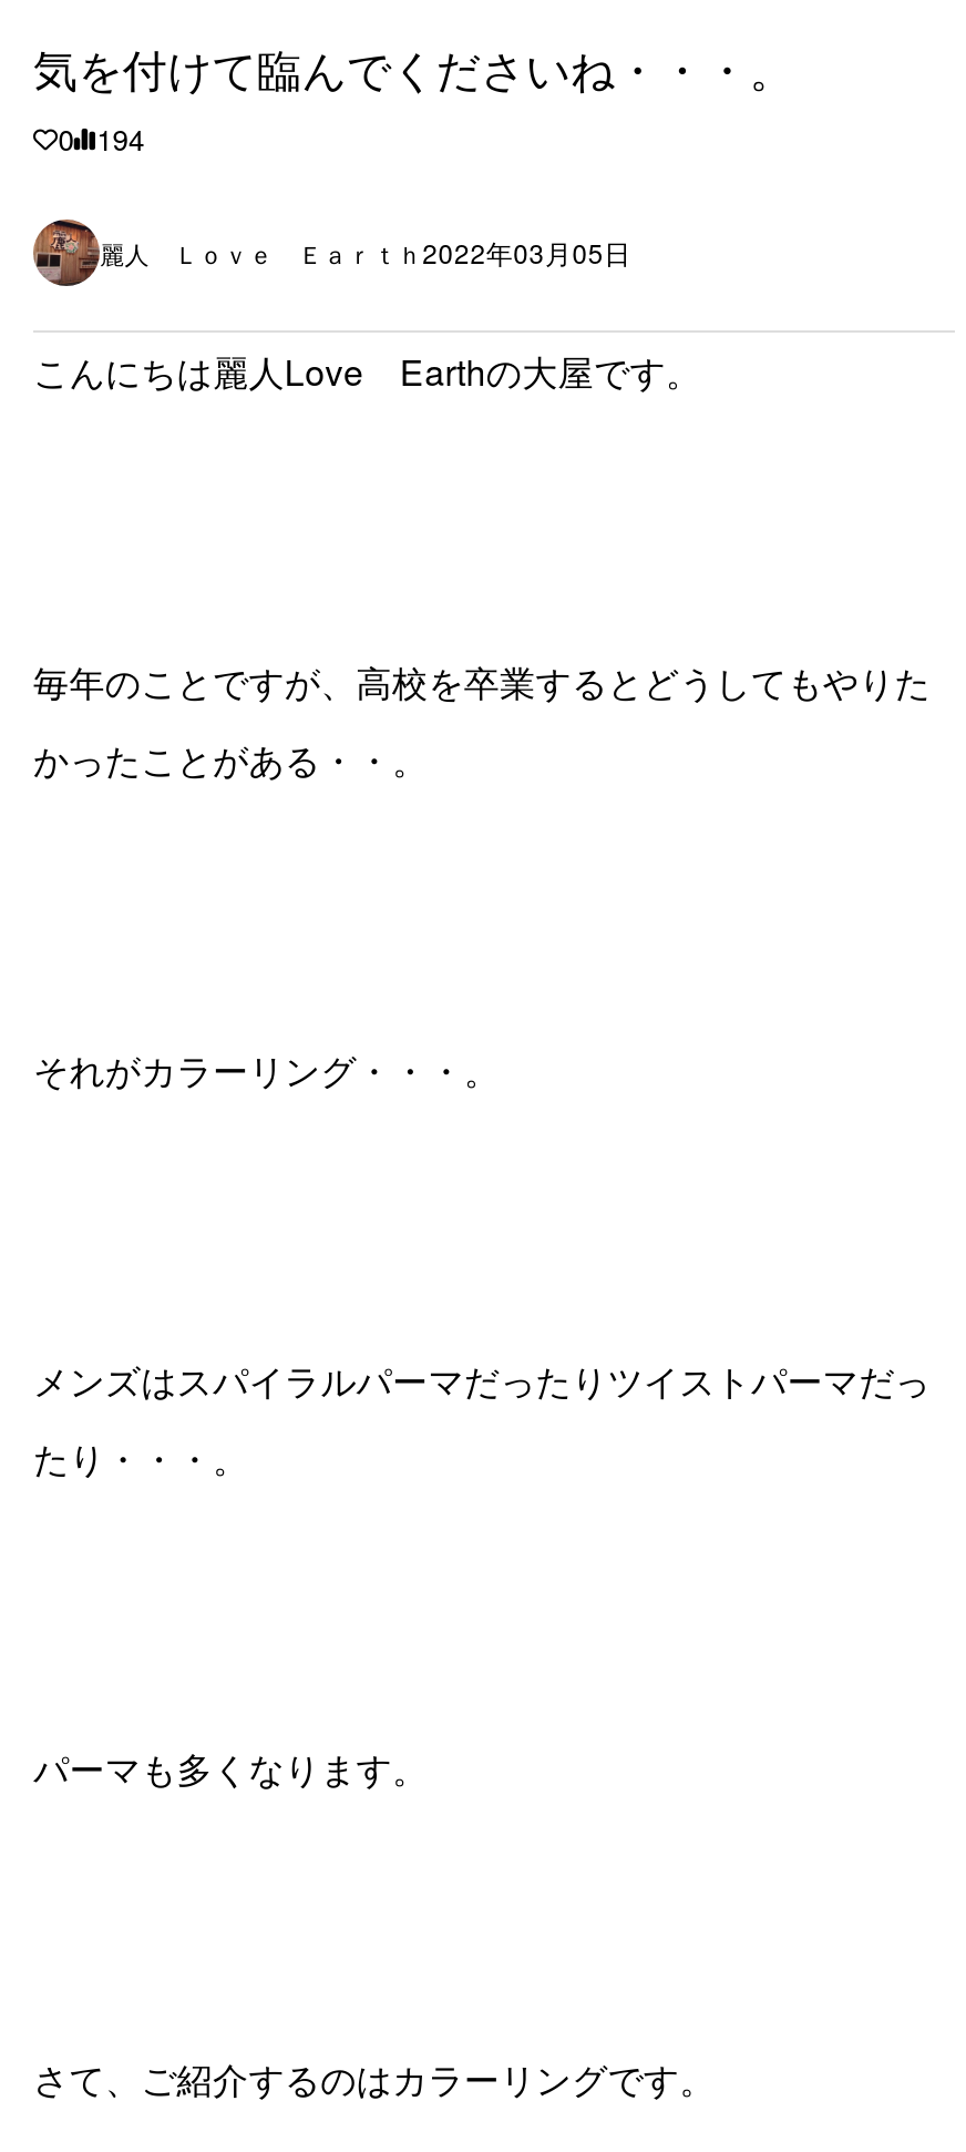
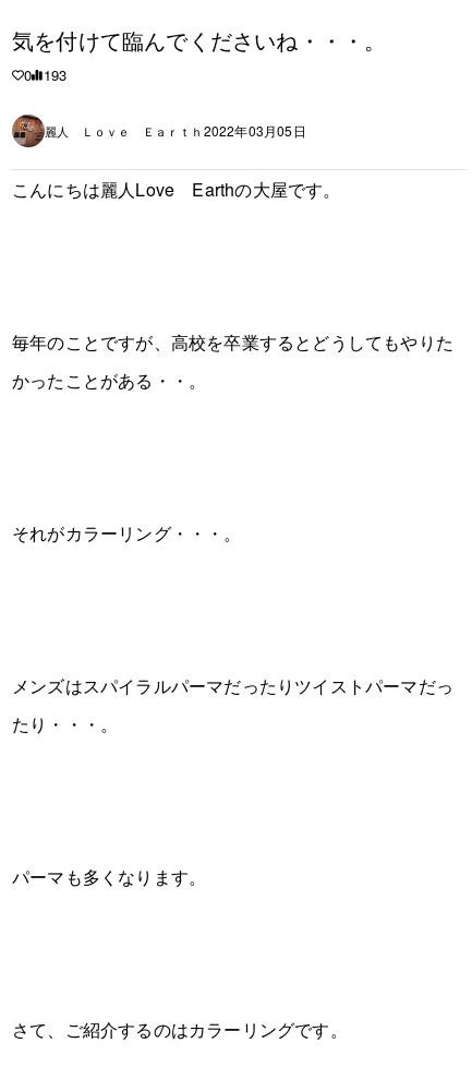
[58,118,144,160] 0 194 -> [24,64,67,85] 0 193

